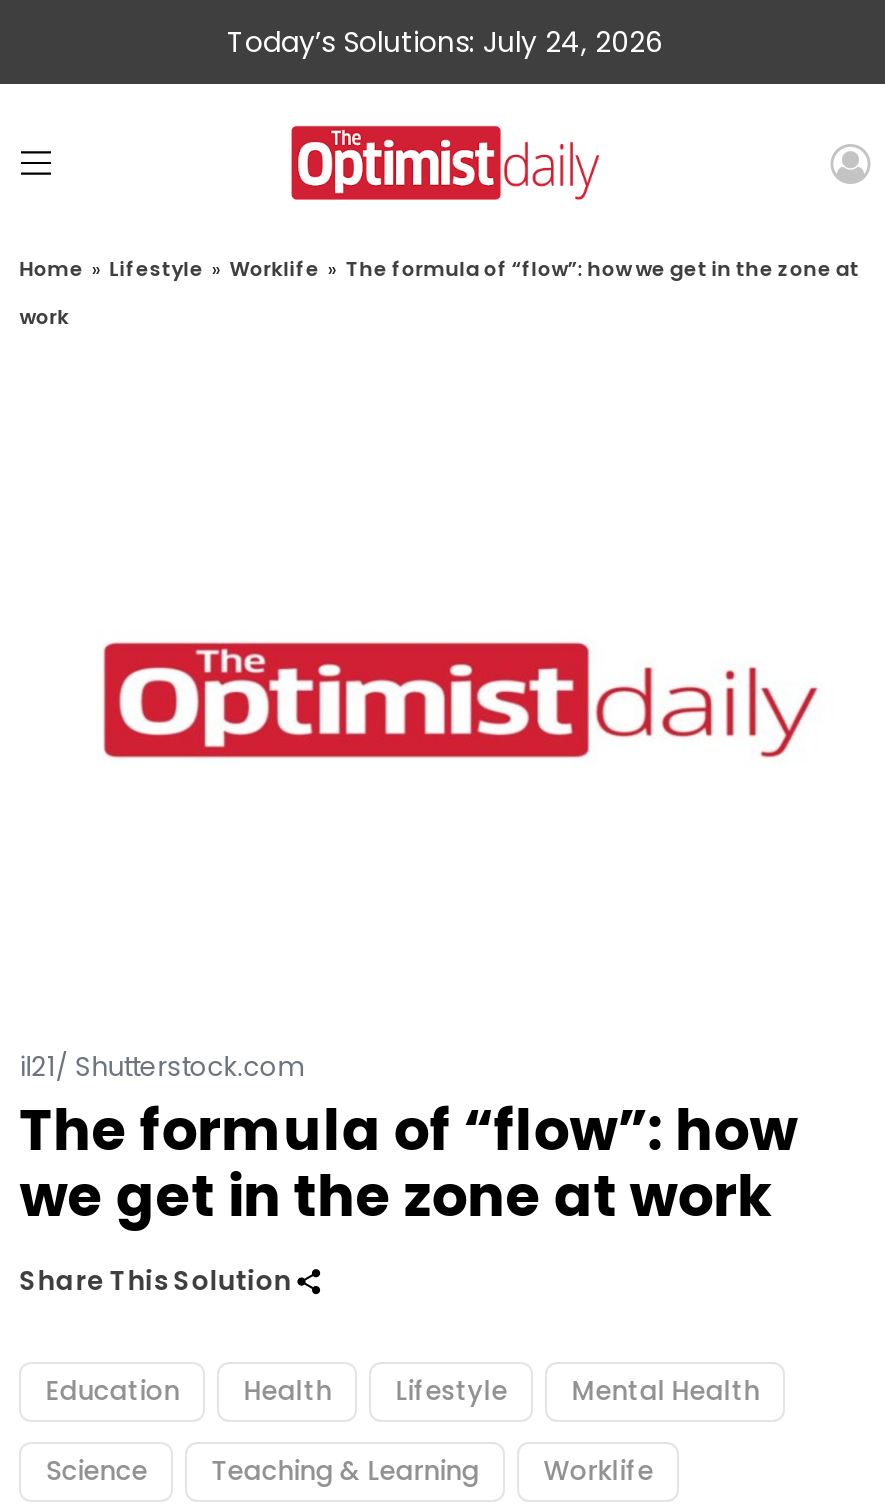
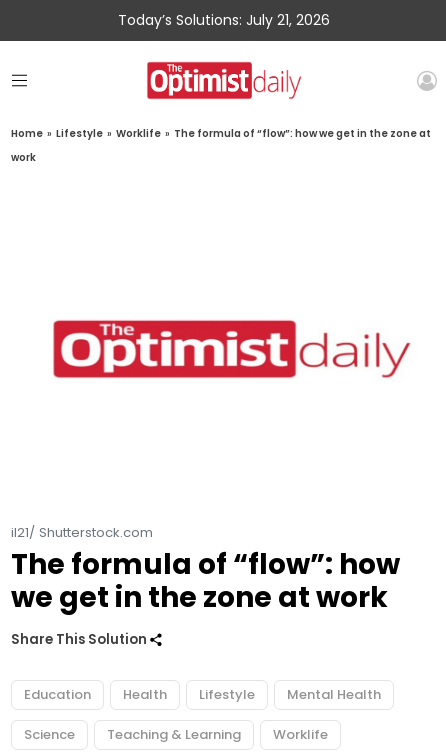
[227,22,663,62] Today’s Solutions: July 24, 2026 -> [118,10,330,30] Today’s Solutions: July 21, 2026

